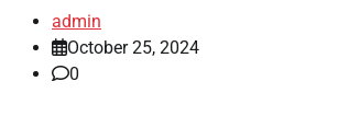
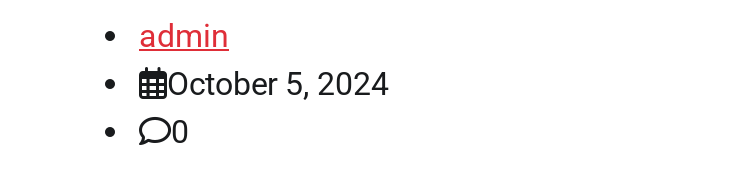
[67,38,199,58] October 25, 2024 -> [167,65,389,103] October 5, 2024

